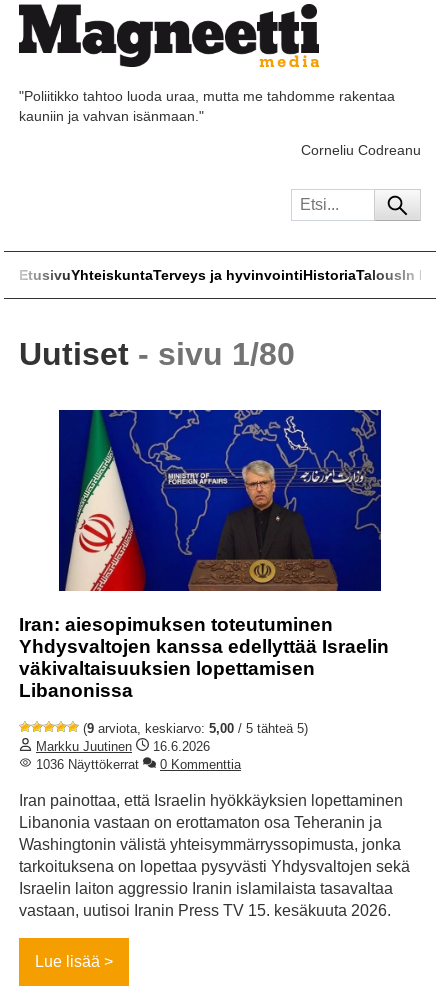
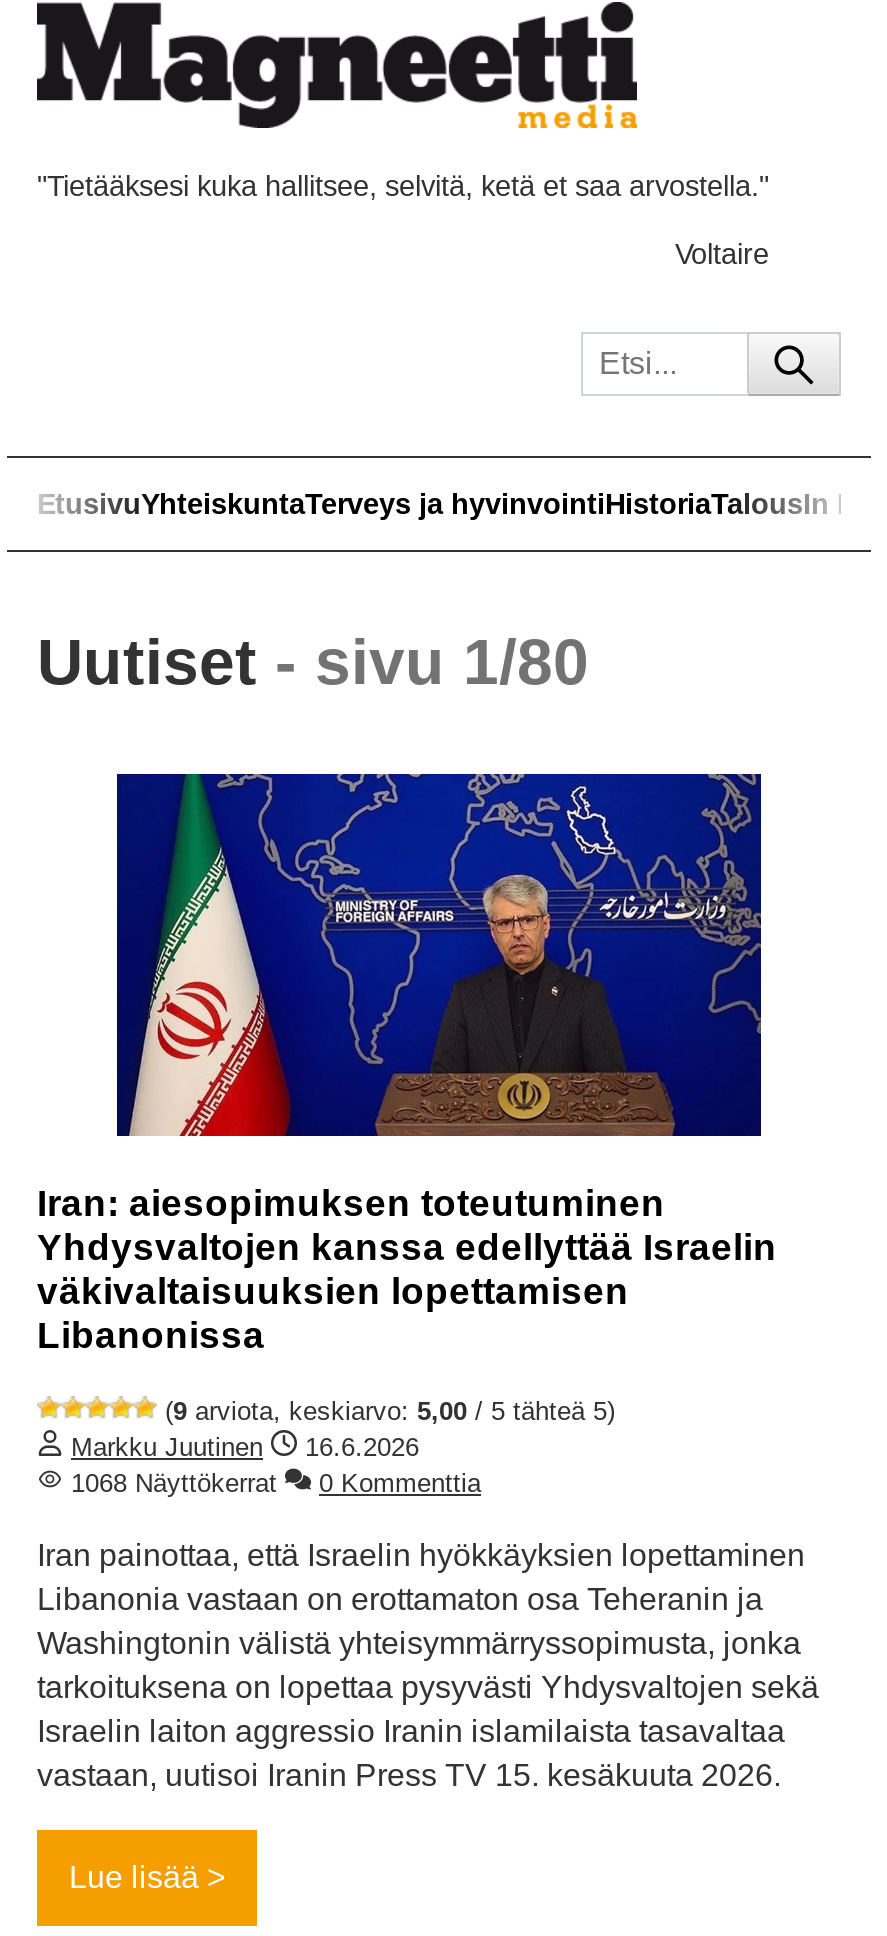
[19,88,395,124] "Poliitikko tahtoo luoda uraa, mutta me tahdomme rakentaa | kauniin ja vahvan isänmaan." -> [37,169,769,201] "Tietääksesi kuka hallitsee, selvitä, ketä et saa arvostella."
[301,142,421,158] Corneliu Codreanu -> [675,238,769,270] Voltaire
[32,757,139,772] 1036 Näyttökerrat -> [63,1469,277,1499] 1068 Näyttökerrat

